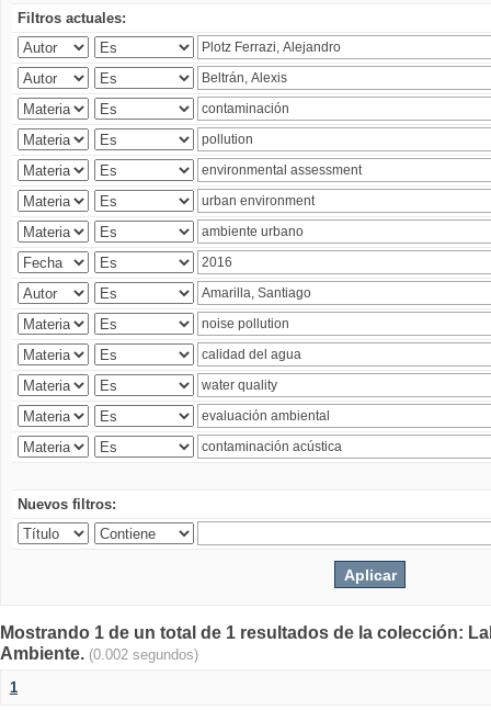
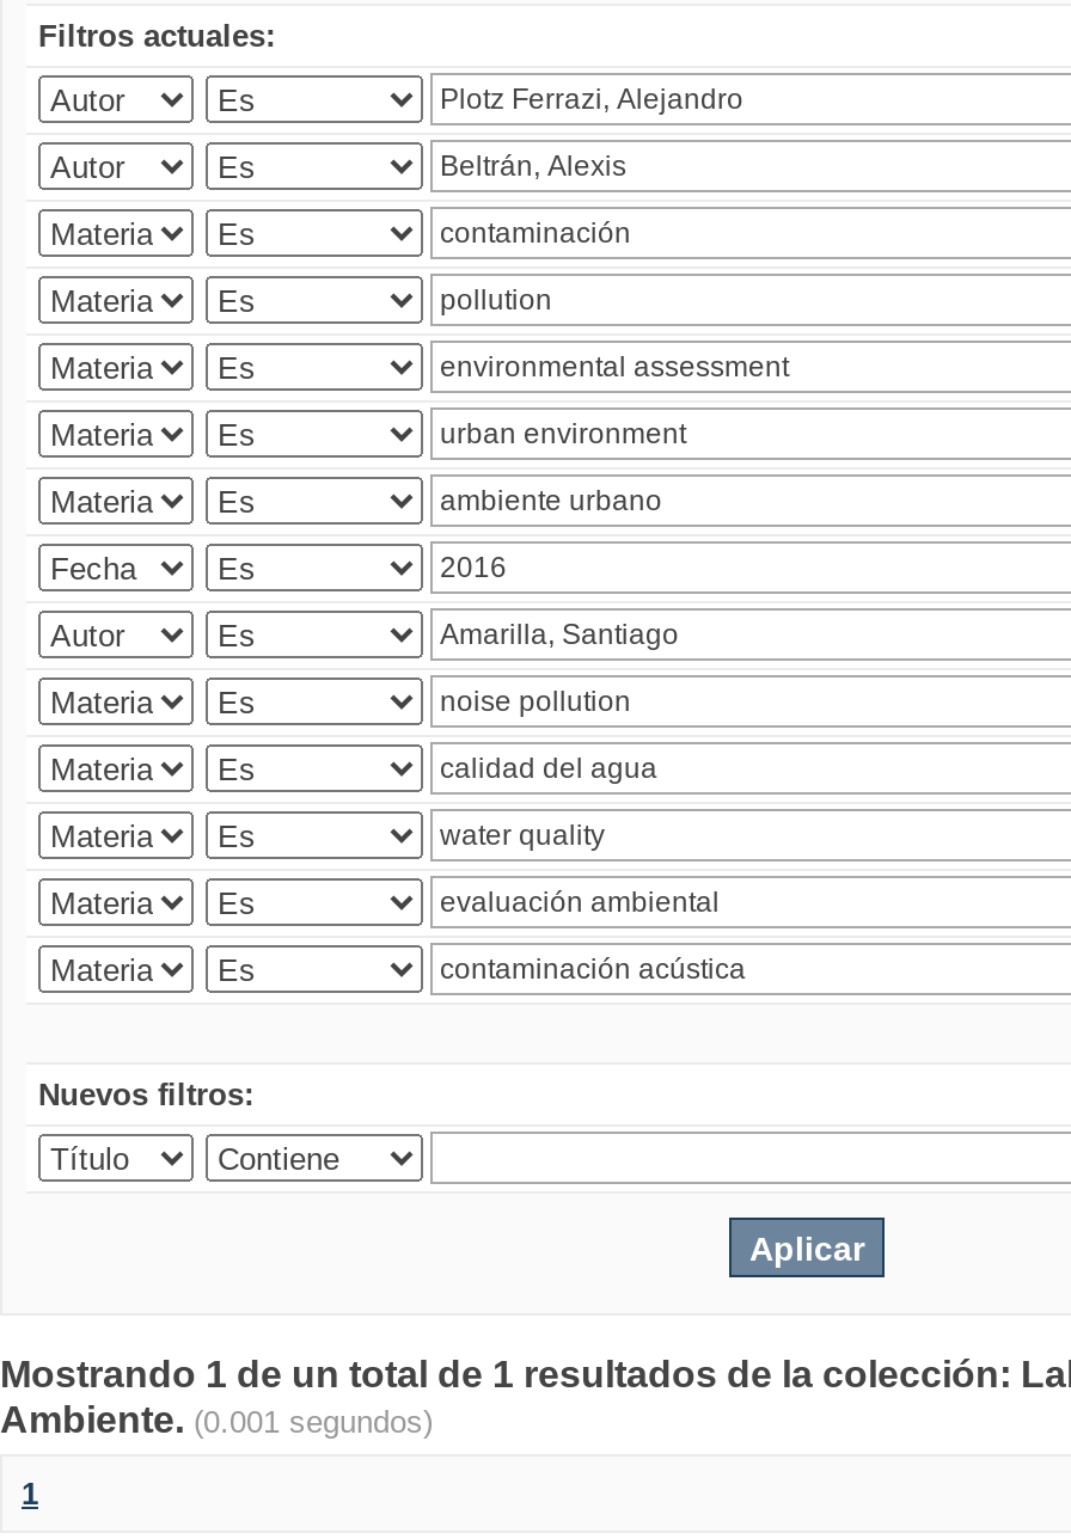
[0,644,198,663] Ambiente. (0.002 segundos) -> [0,1399,433,1440] Ambiente. (0.001 segundos)

